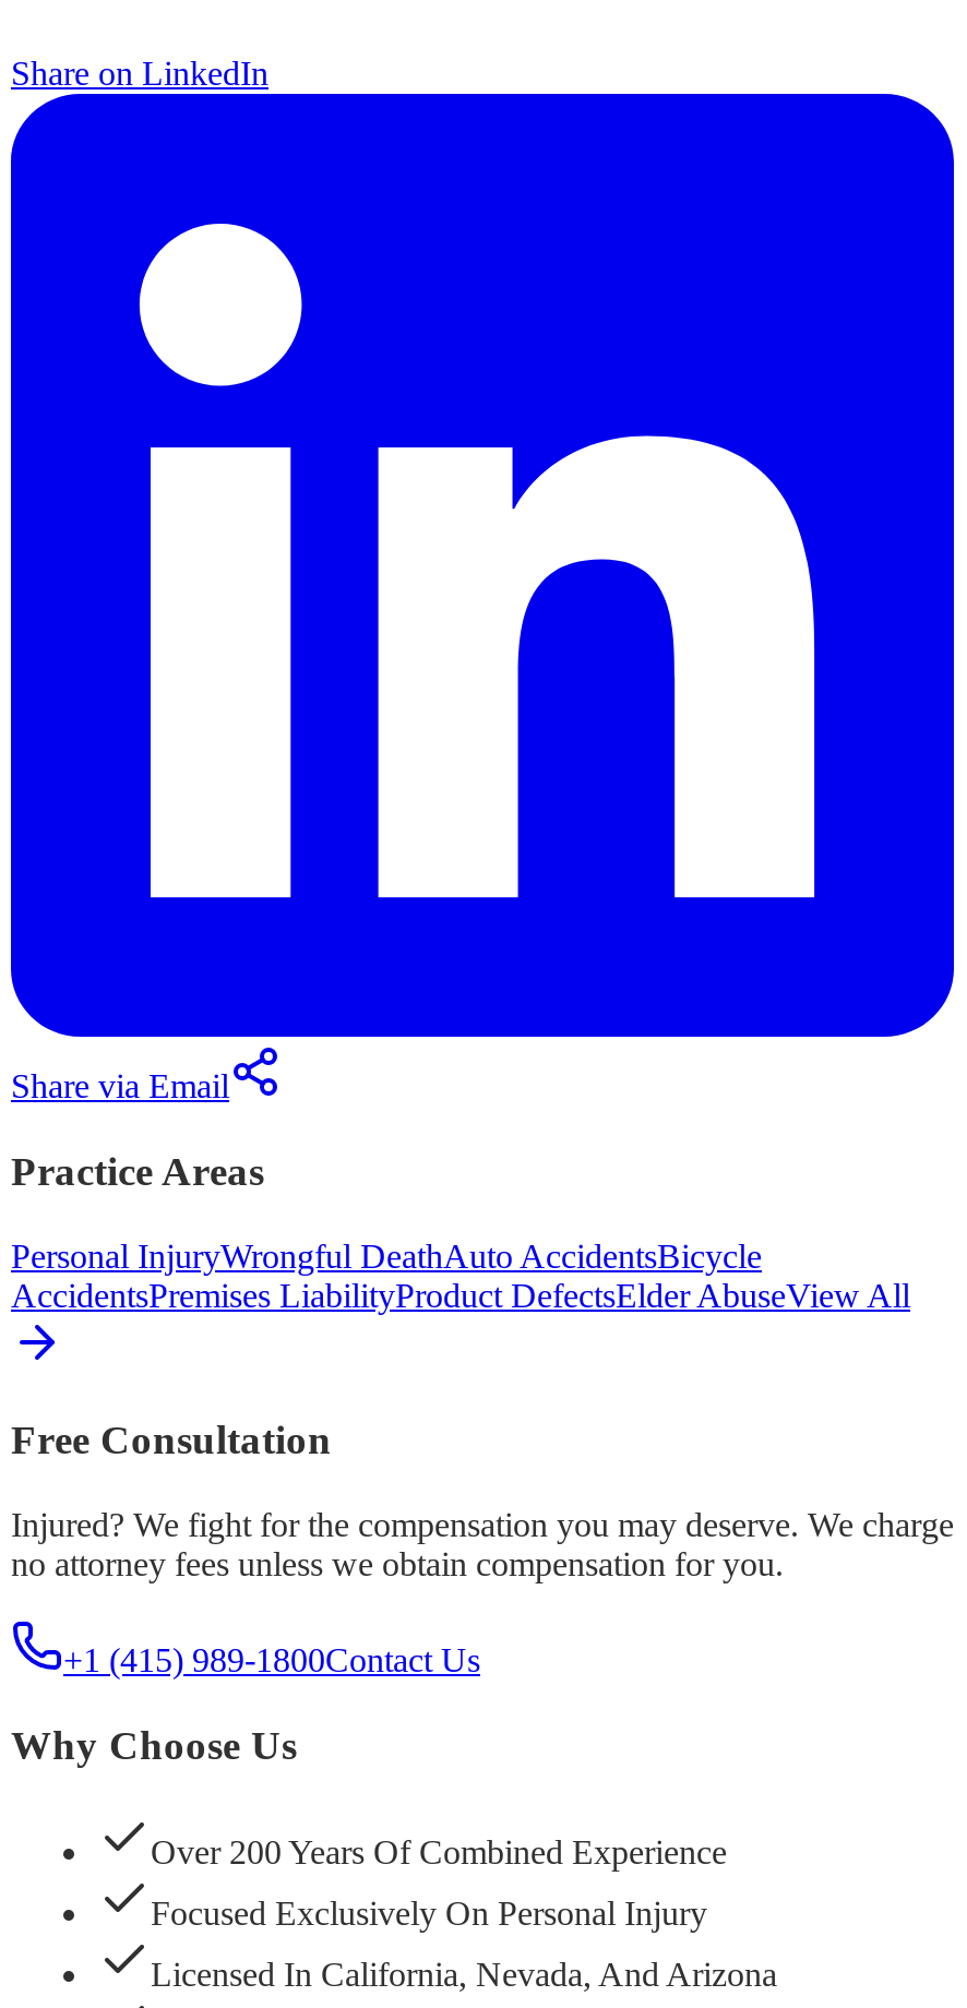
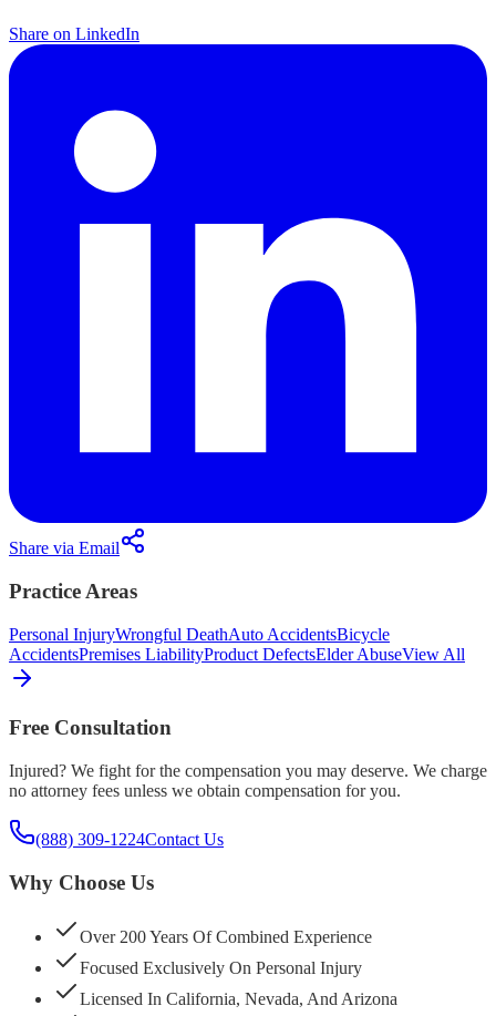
[63,1642,480,1679] +1 (415) 989-1800Contact Us -> [35,830,224,849] (888) 309-1224Contact Us

